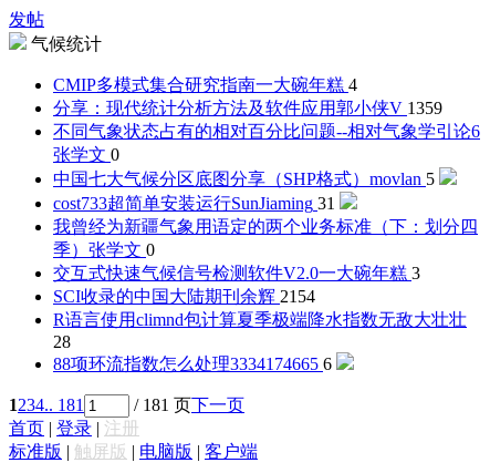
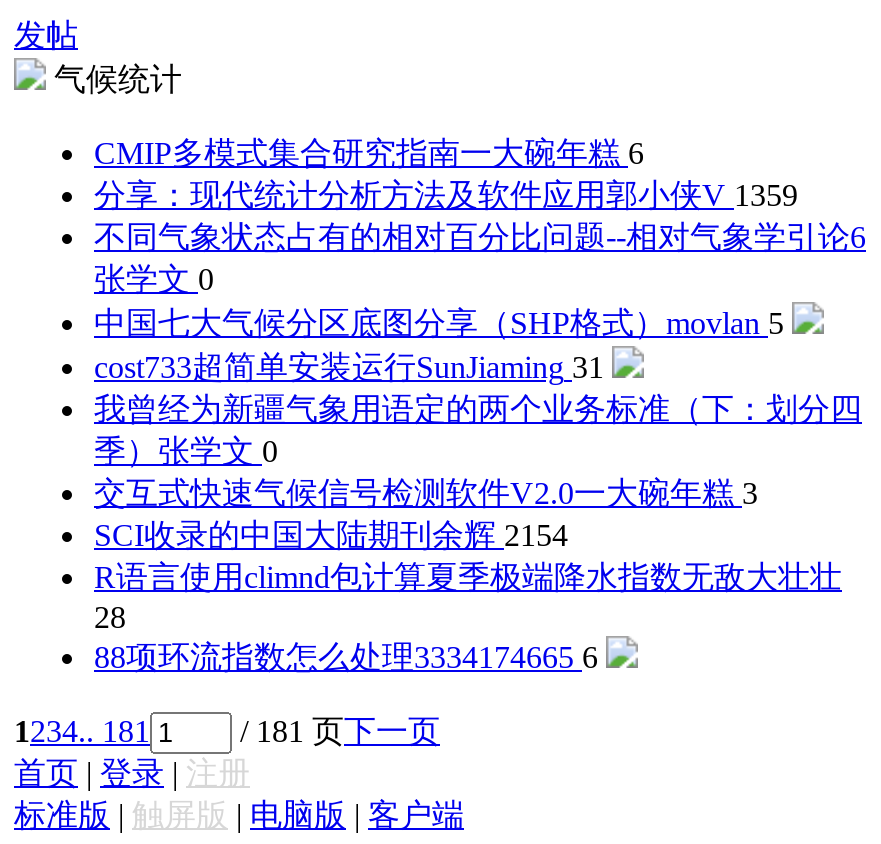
[53,75,357,94] CMIP多模式集合研究指南一大碗年糕 4 -> [94,136,644,170] CMIP多模式集合研究指南一大碗年糕 6

